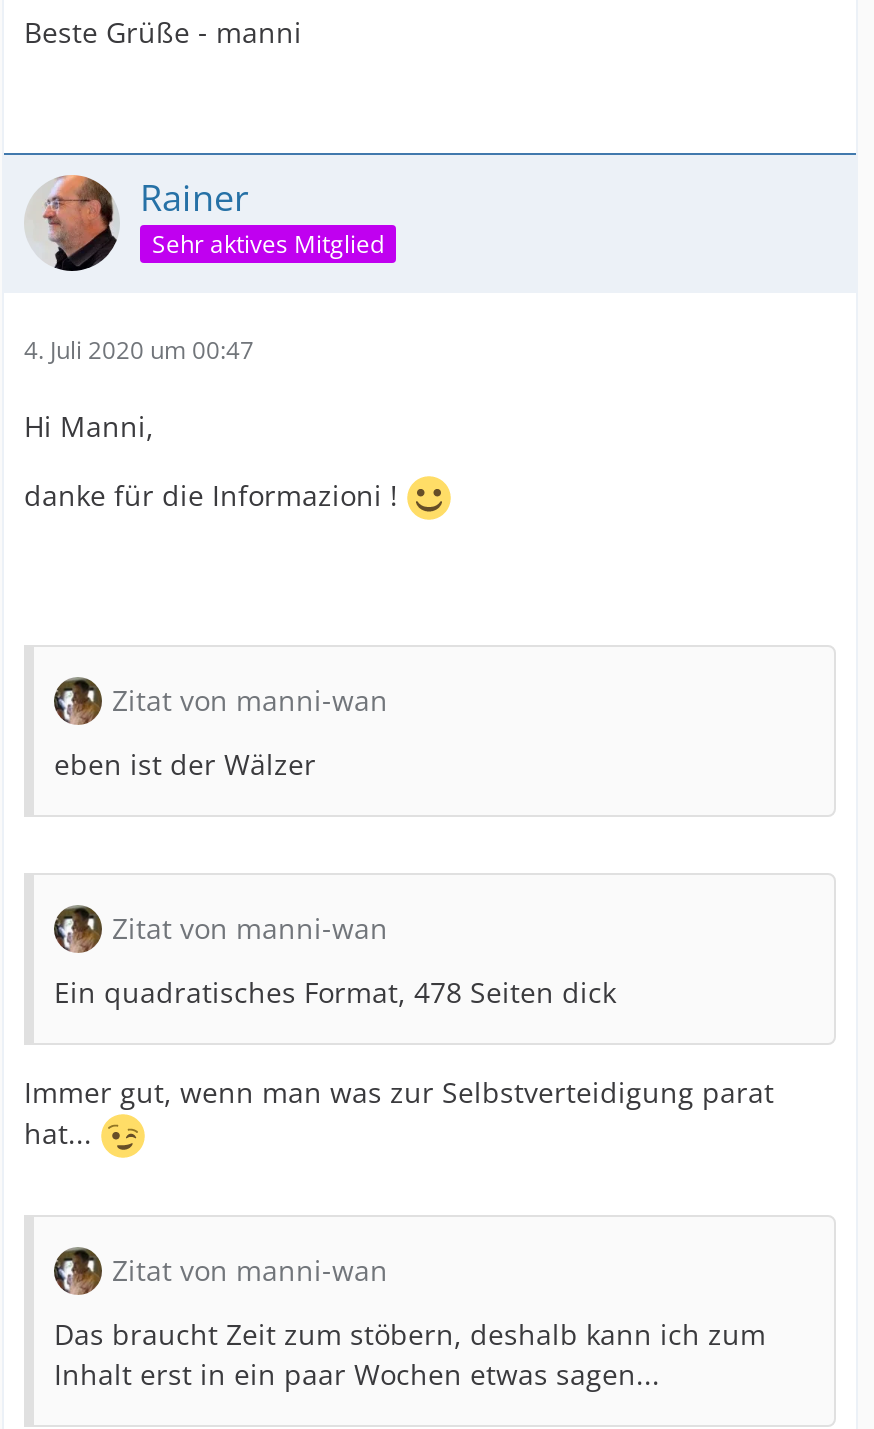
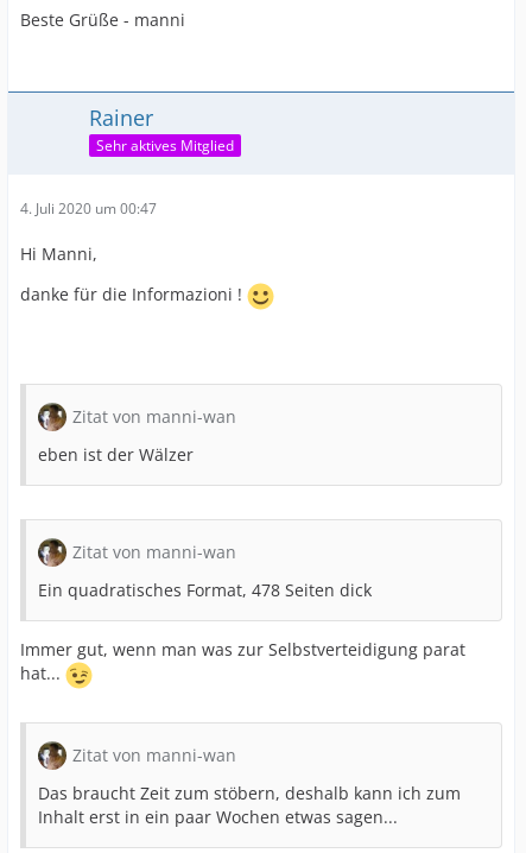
[24,173,120,273] [image] -> none

